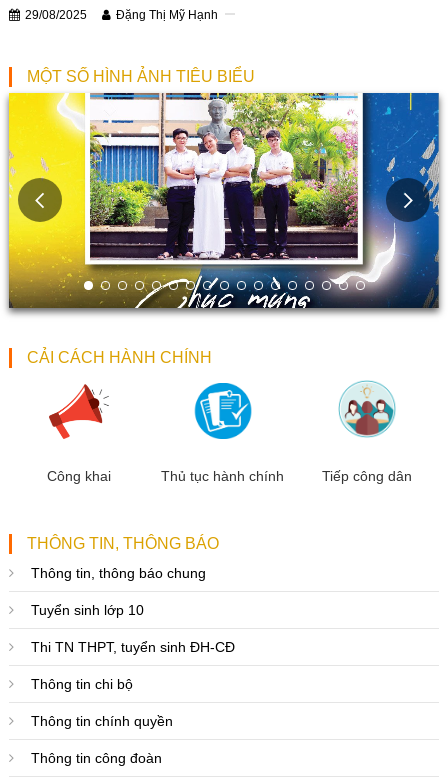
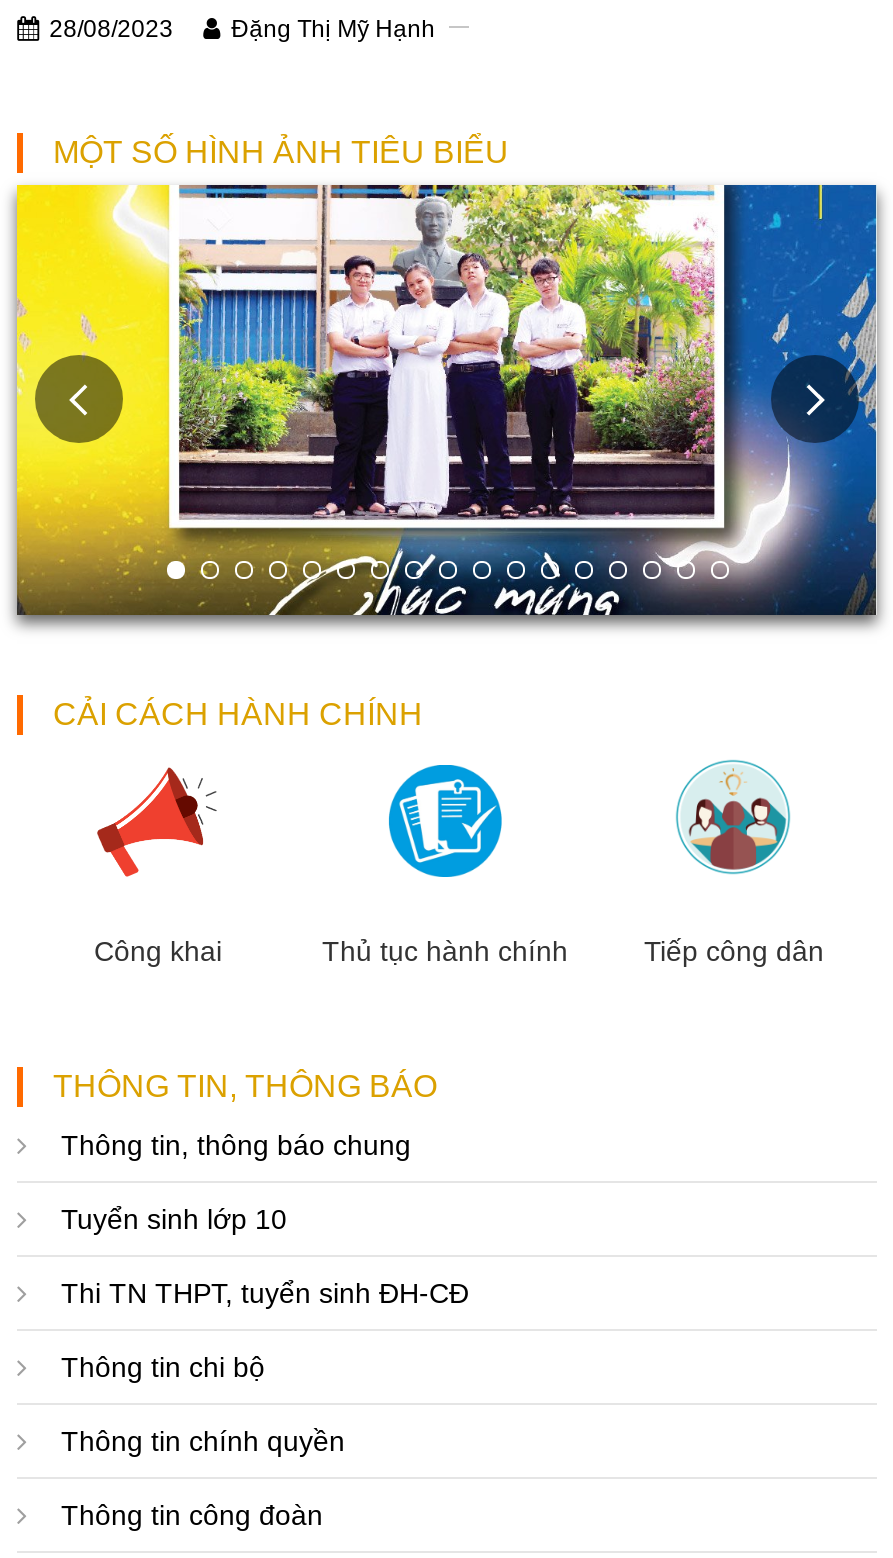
[25,7,87,21] 29/08/2025 -> [49,14,173,42] 28/08/2023

